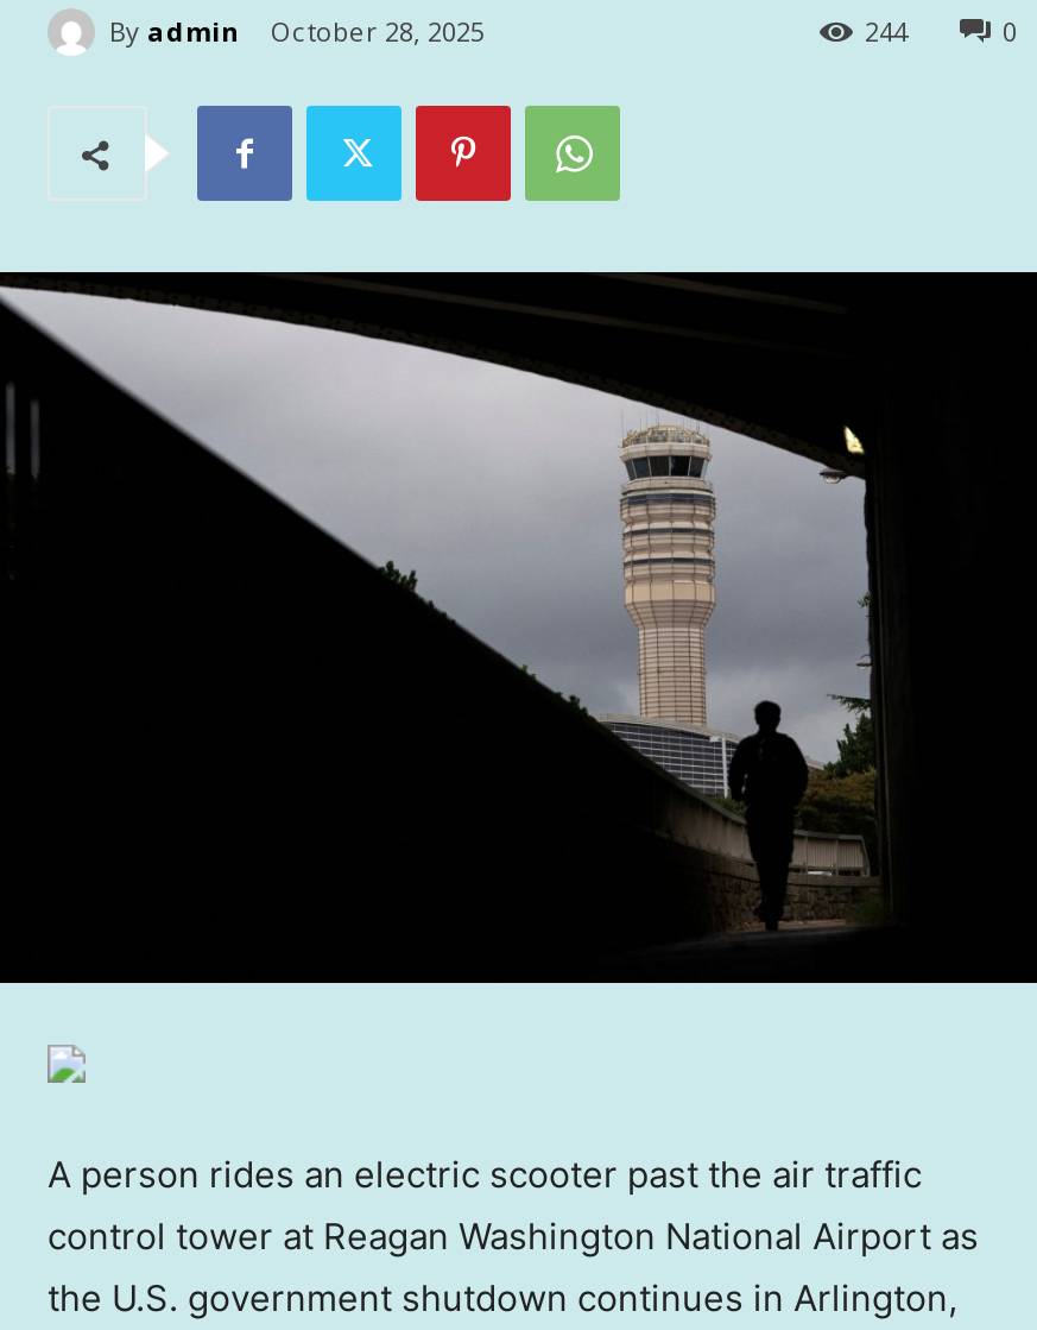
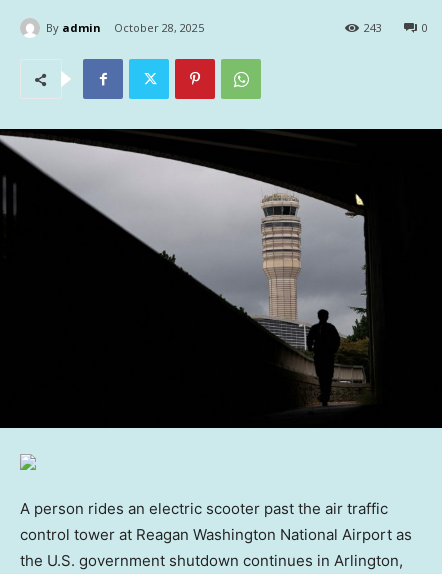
[865,13,908,49] 244 -> [364,20,382,35] 243

